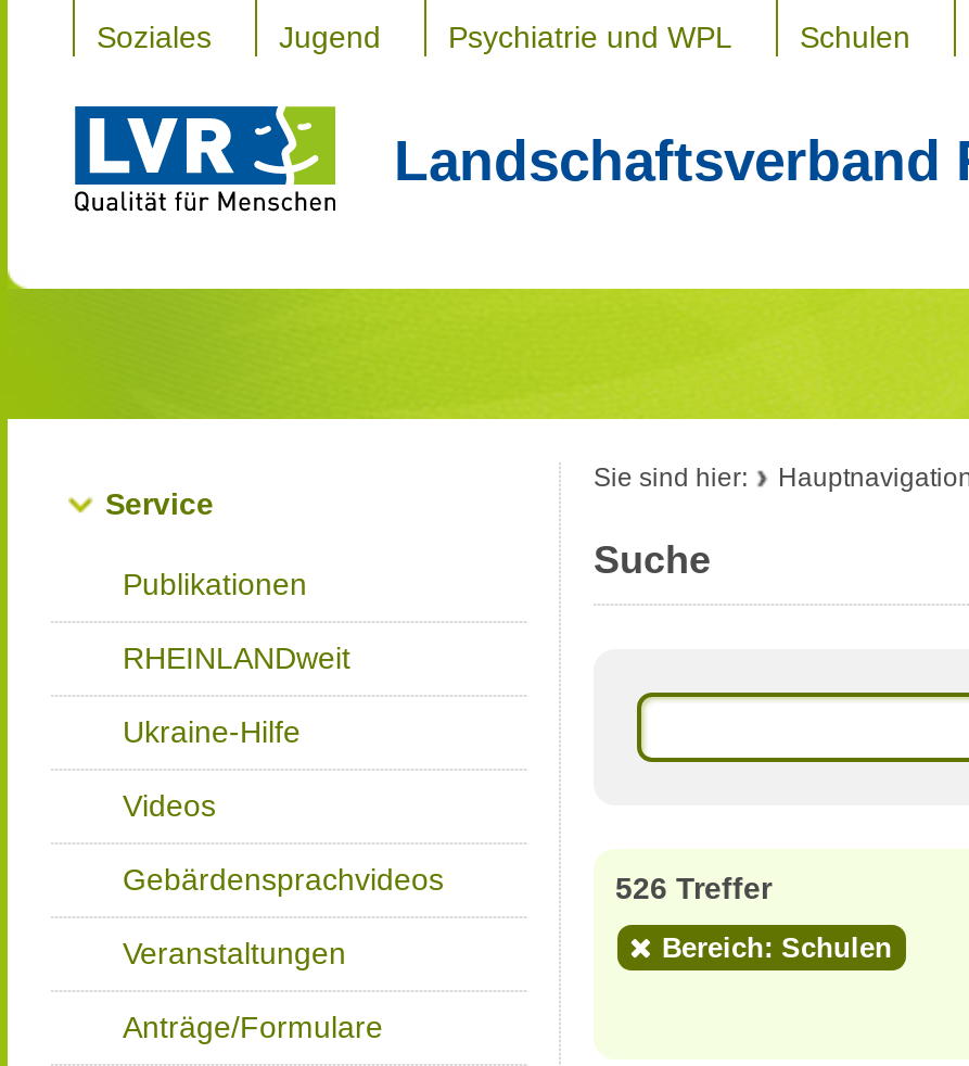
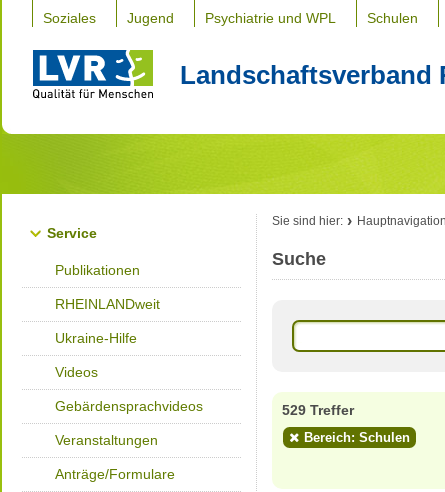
[615,871,772,905] 526 Treffer -> [282,402,354,418] 529 Treffer

